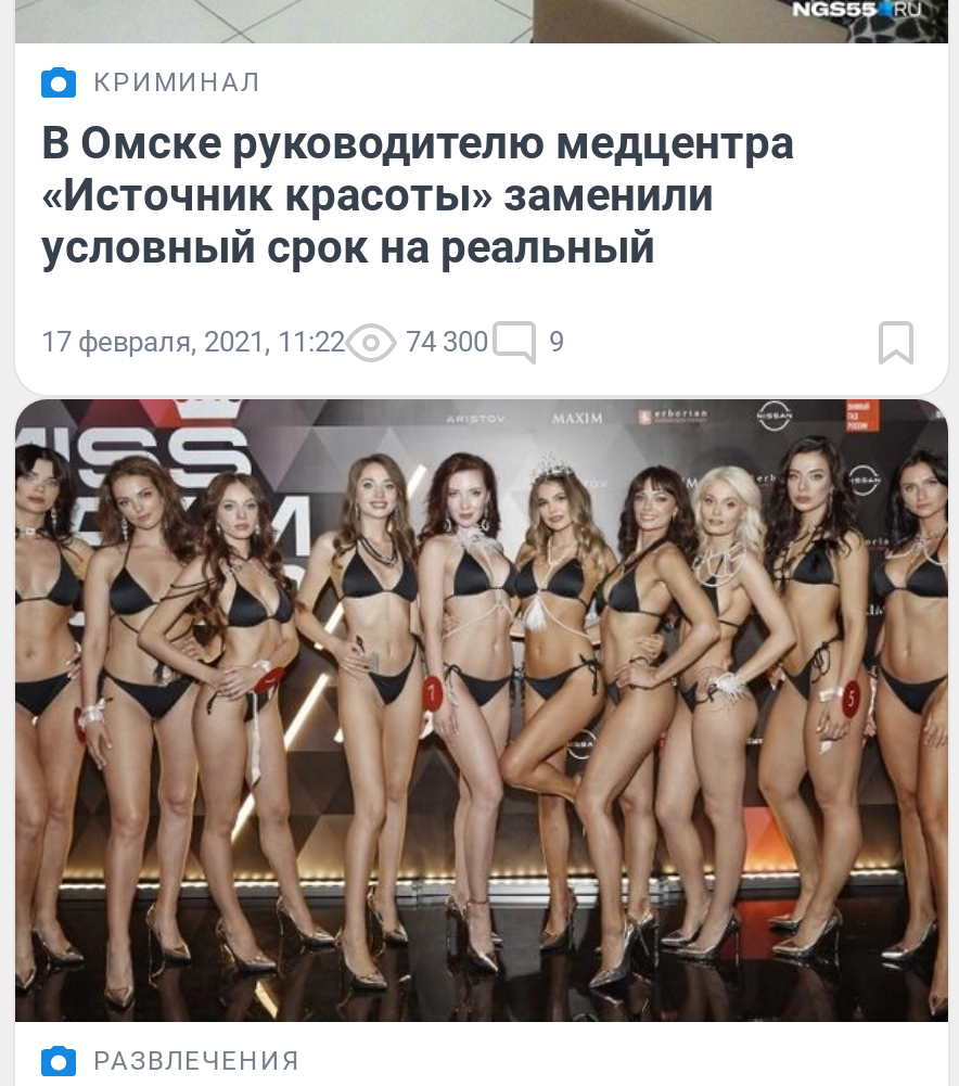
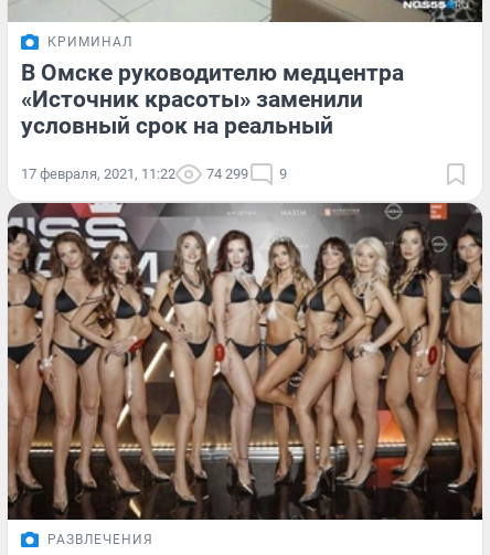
[41,326,564,358] 17 февраля, 2021, 11:22 74 300 9 -> [21,166,287,182] 17 февраля, 2021, 11:22 74 299 9

